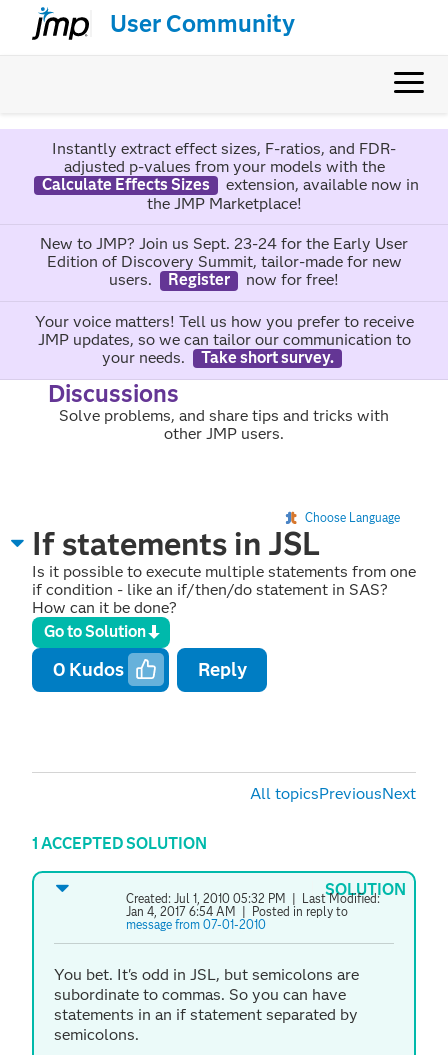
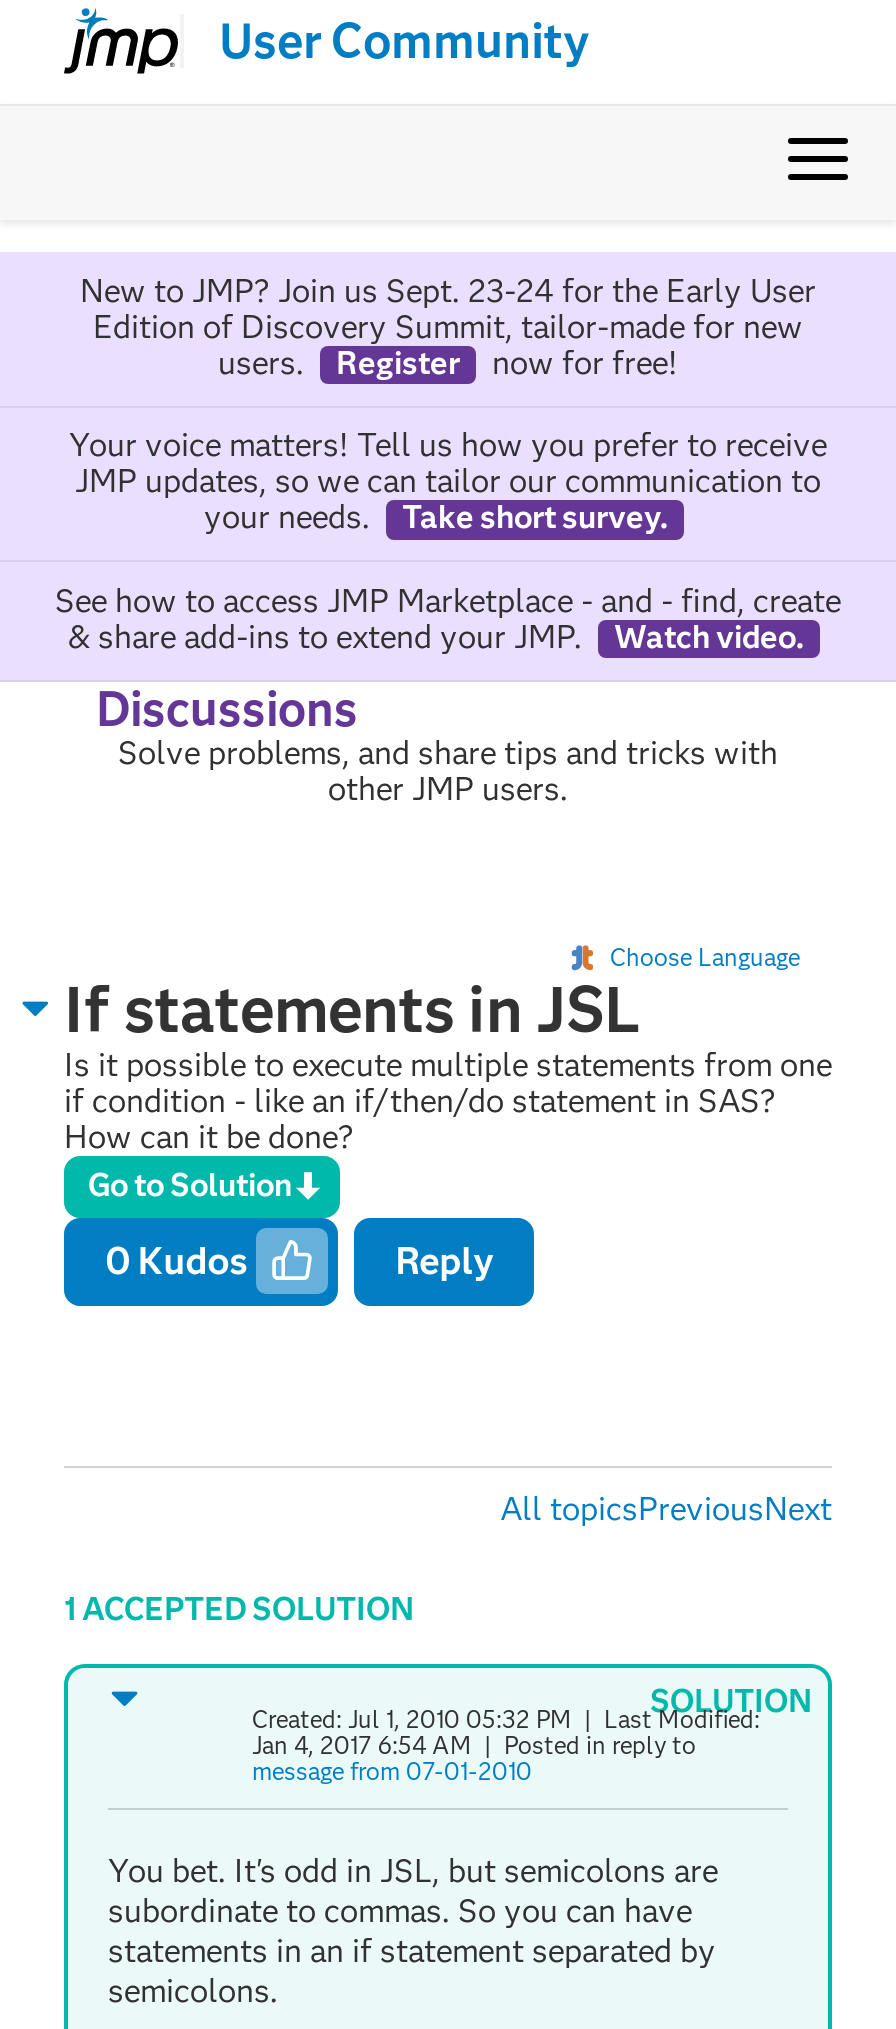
[41,139,418,213] Instantly extract effect sizes, F-ratios, and FDR- | adjusted p-values from your models with the | Calculate Effects Sizes | extension, available now in | the JMP Marketplace! -> none
moved [34,234,413,367] -> [69,272,827,536]: New to JMP? Join us Sept. 23-24 for the Early User | Edition of Discovery Summit, tailor-made for new | users. | ... | your needs. | Take short survey.
none -> [55,581,841,655] See how to access JMP Marketplace - and - find, create | & share add-ins to extend your JMP. | Watch video.

